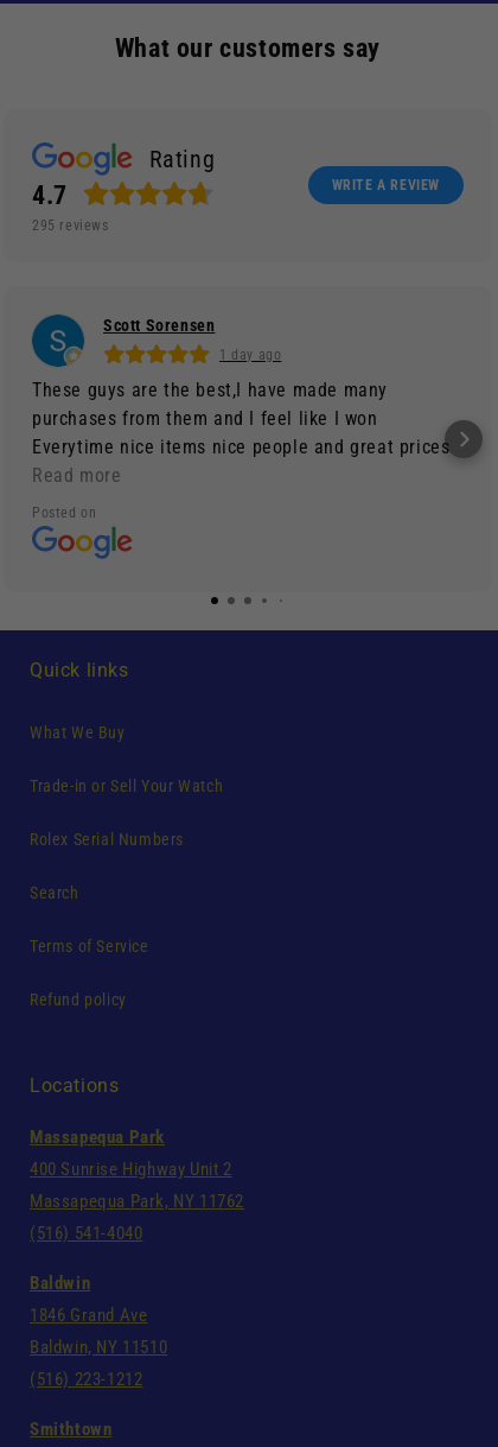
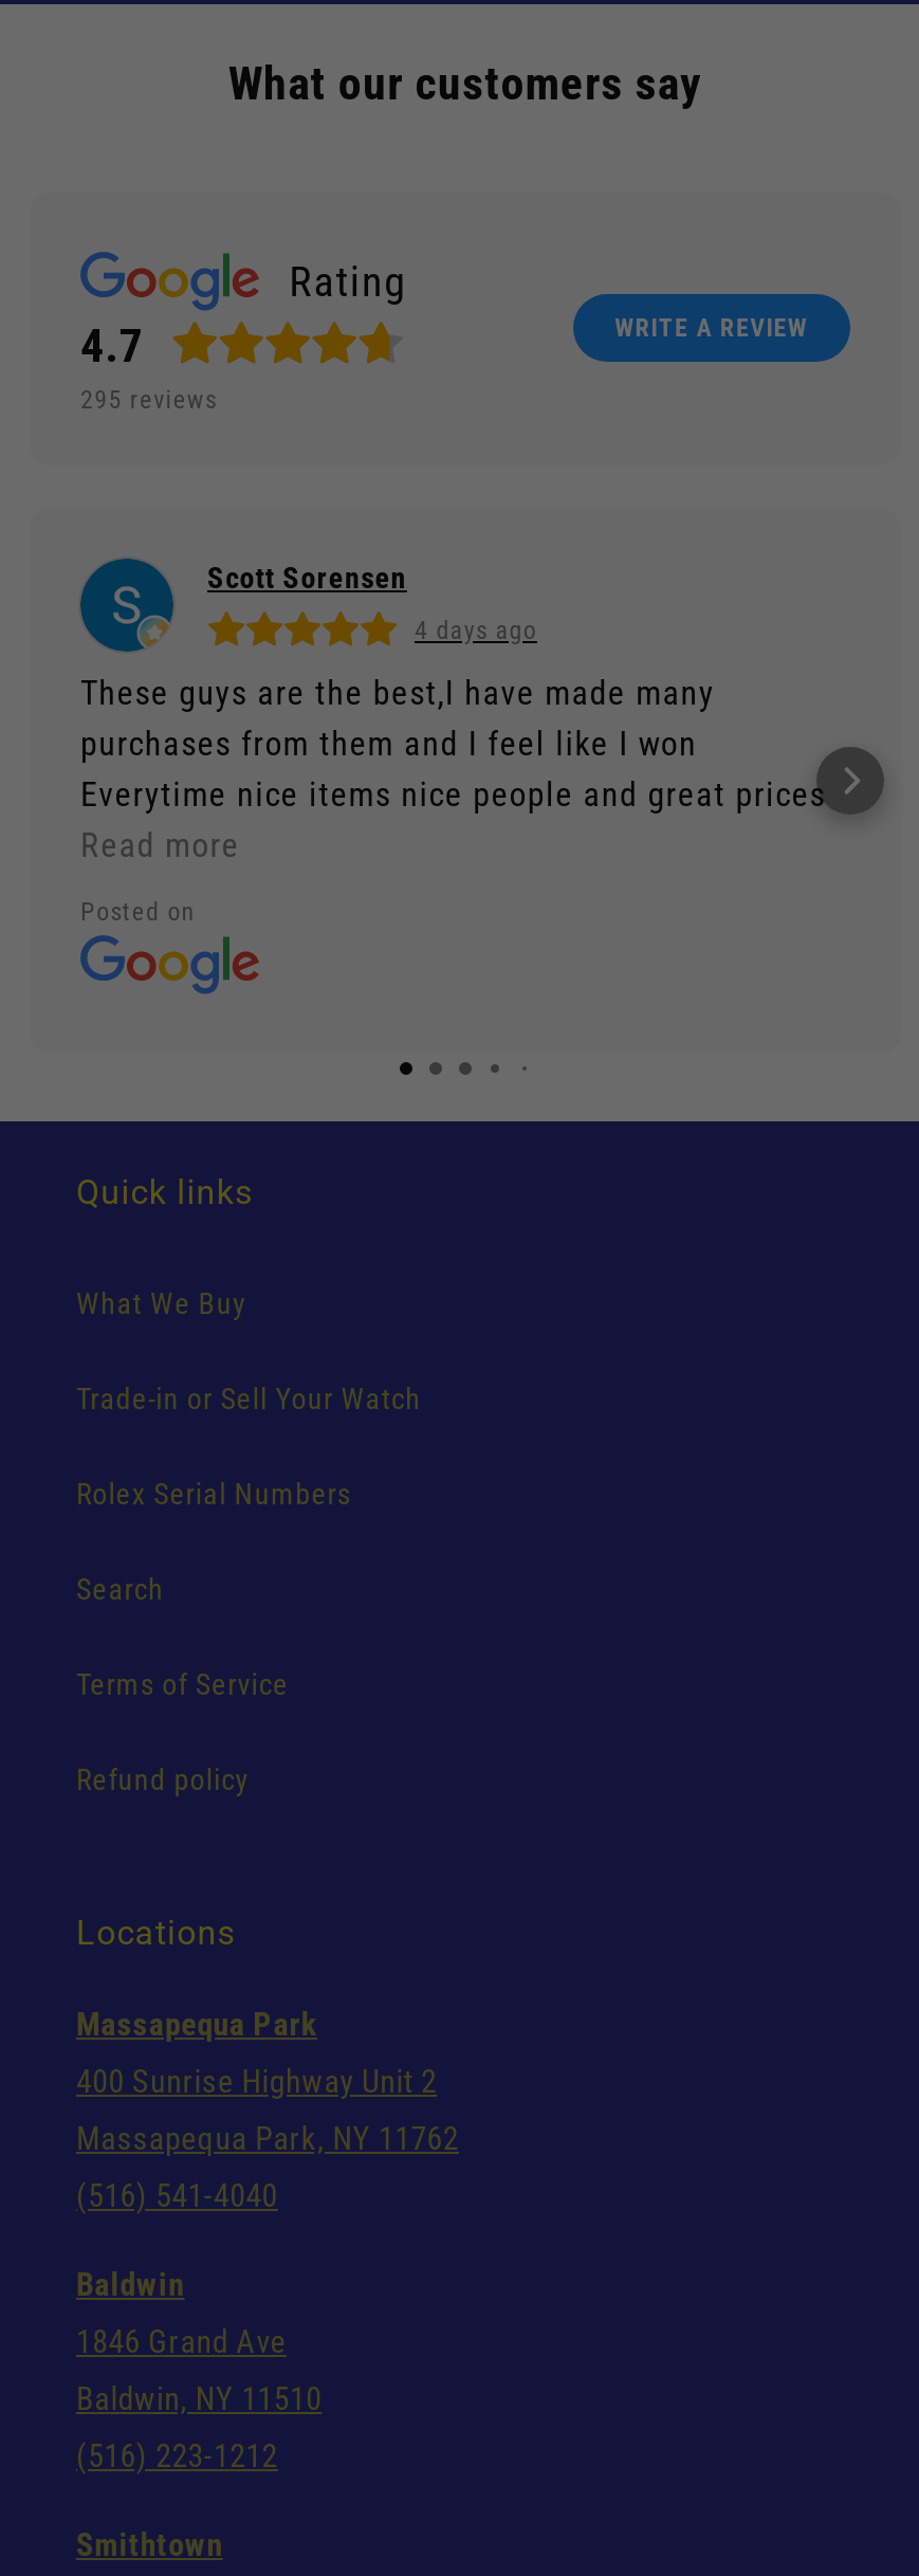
[219,347,281,364] 1 day ago -> [415,617,537,646] 4 days ago

